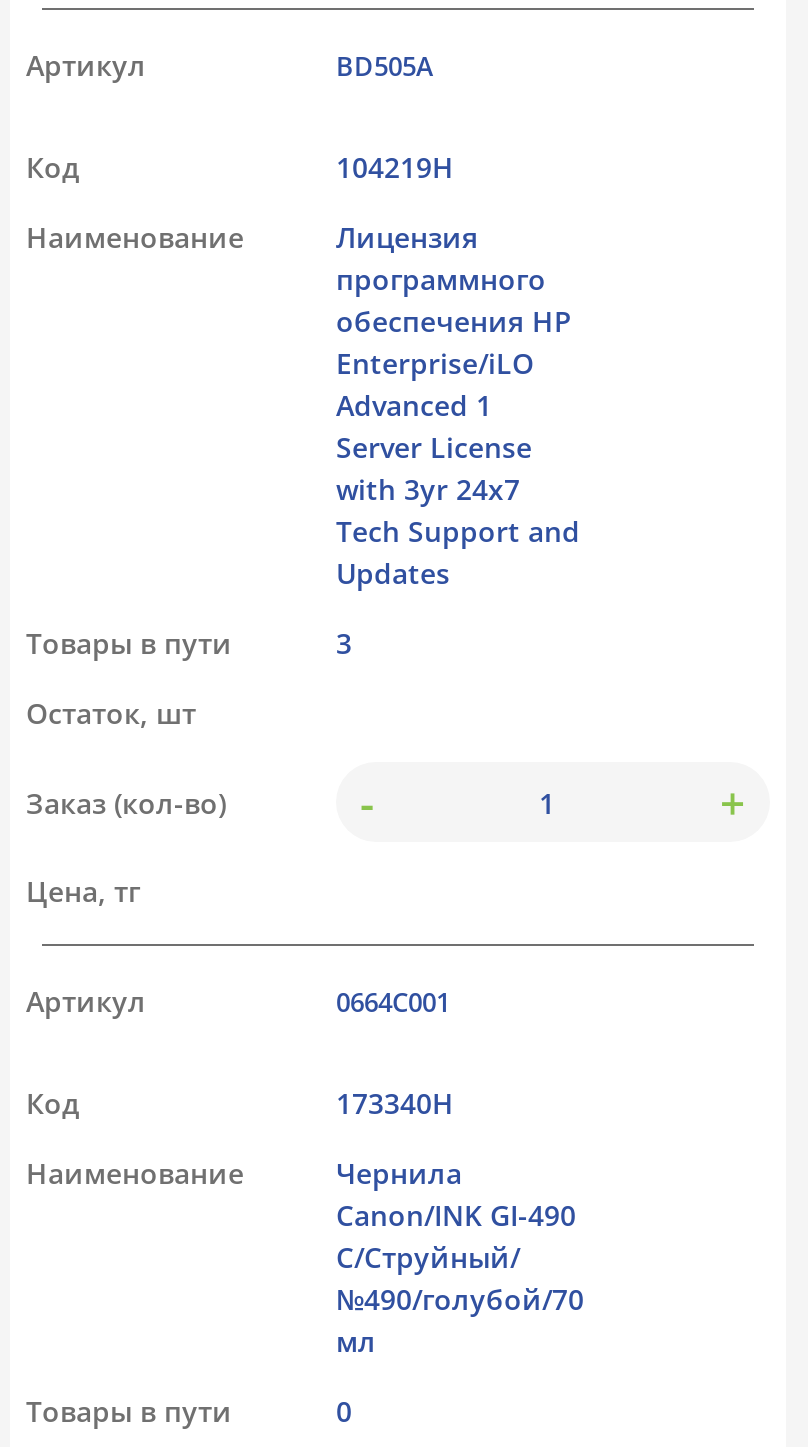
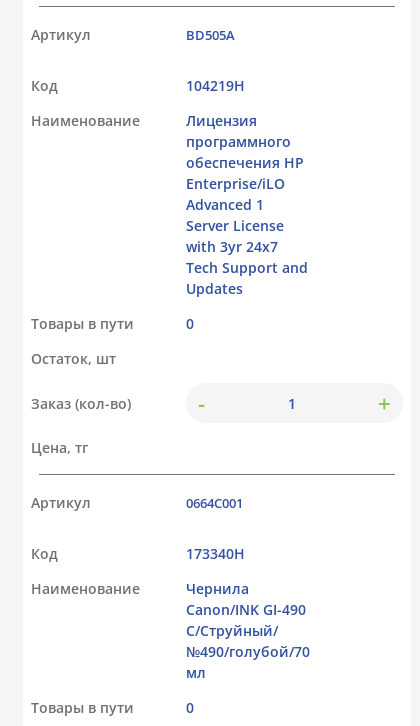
[336,624,352,662] 3 -> [186,314,194,333] 0

